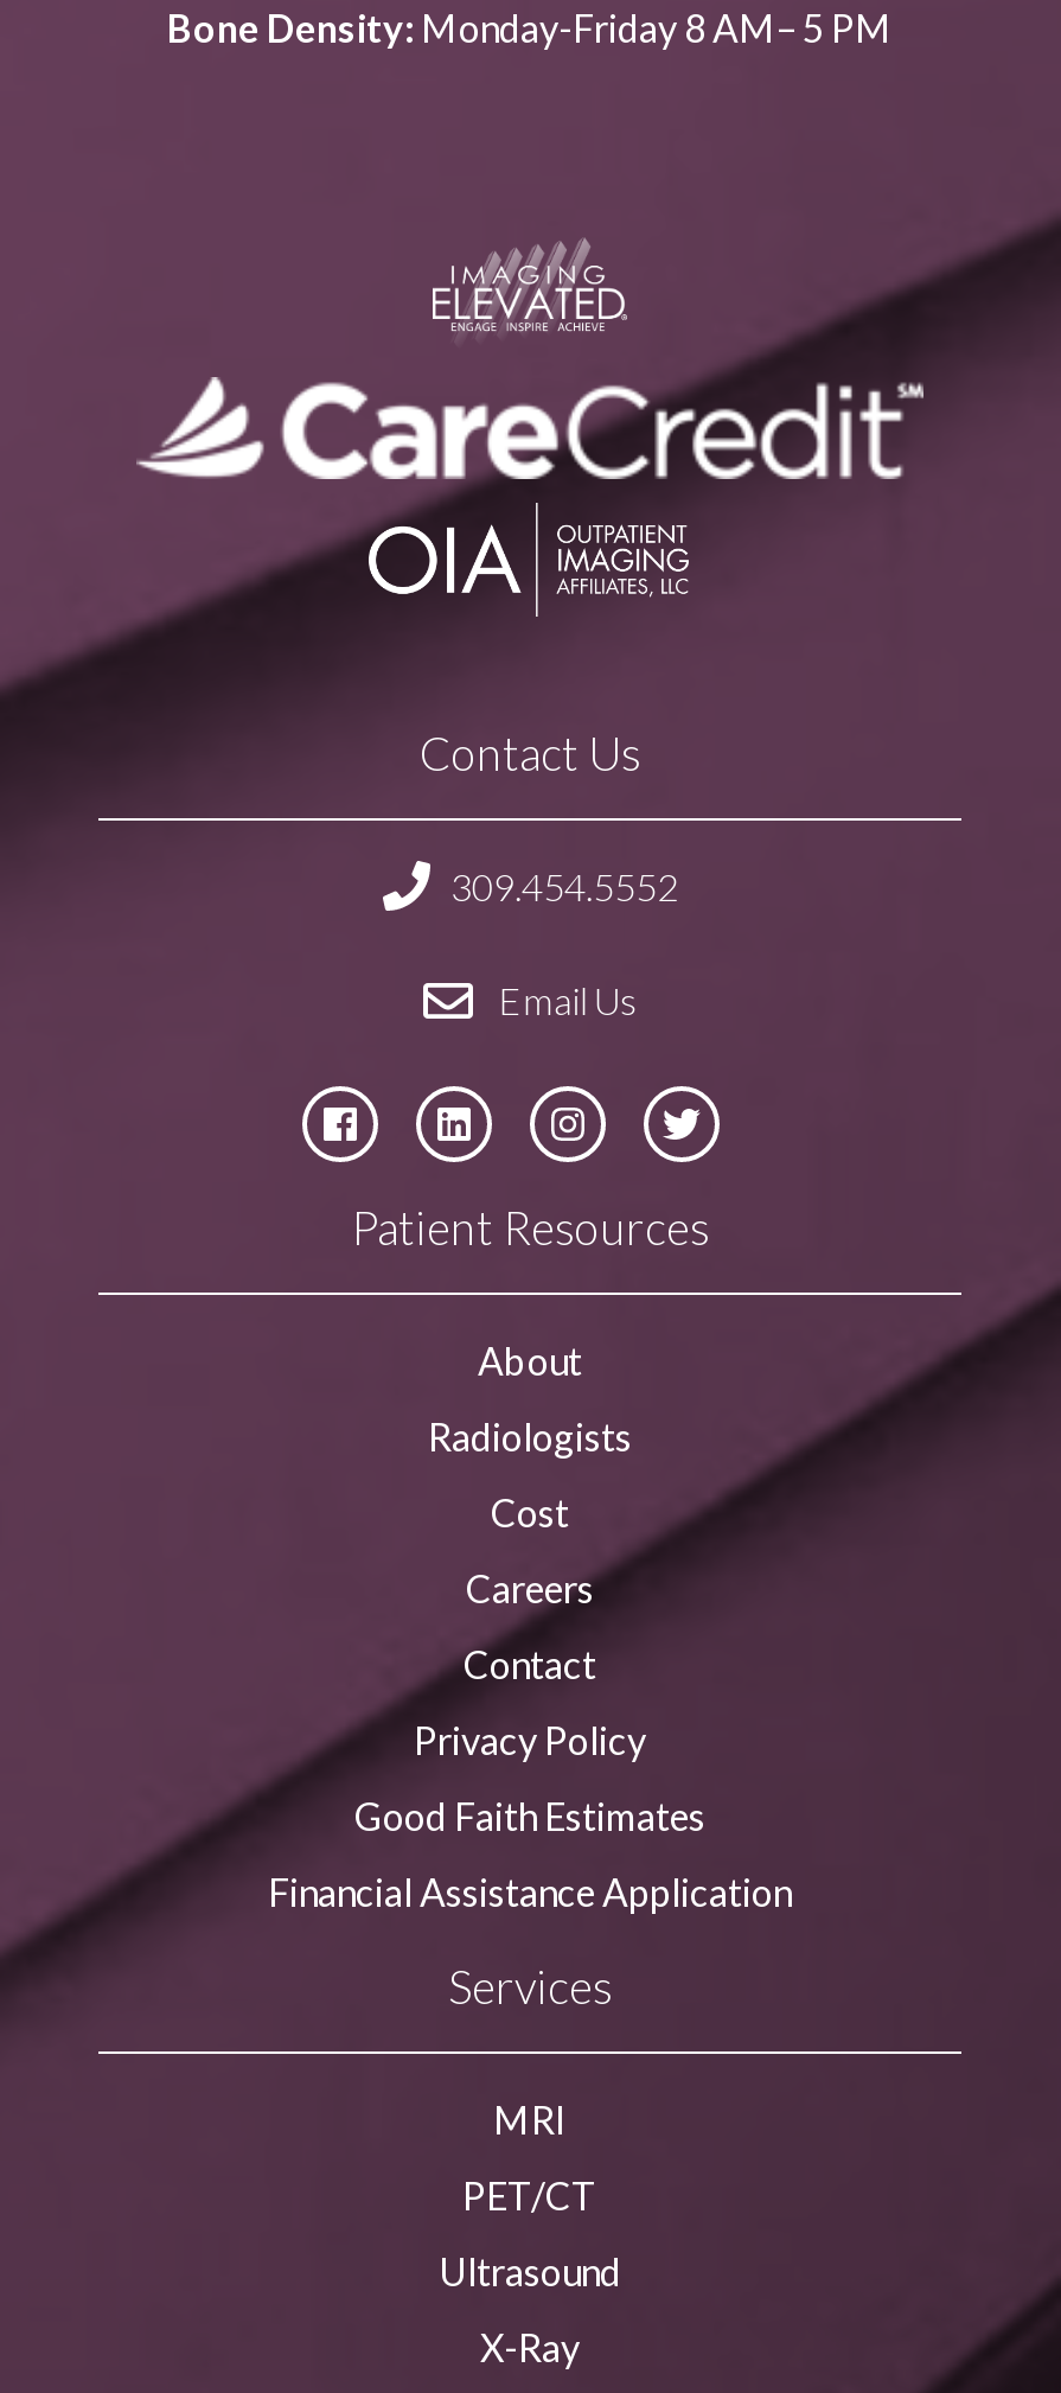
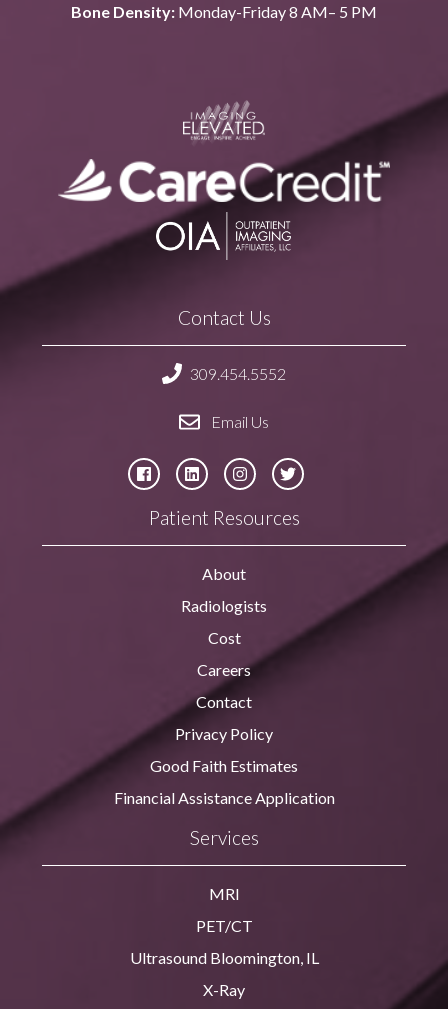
[439,2249,621,2294] Ultrasound -> [129,948,318,967] Ultrasound Bloomington, IL

